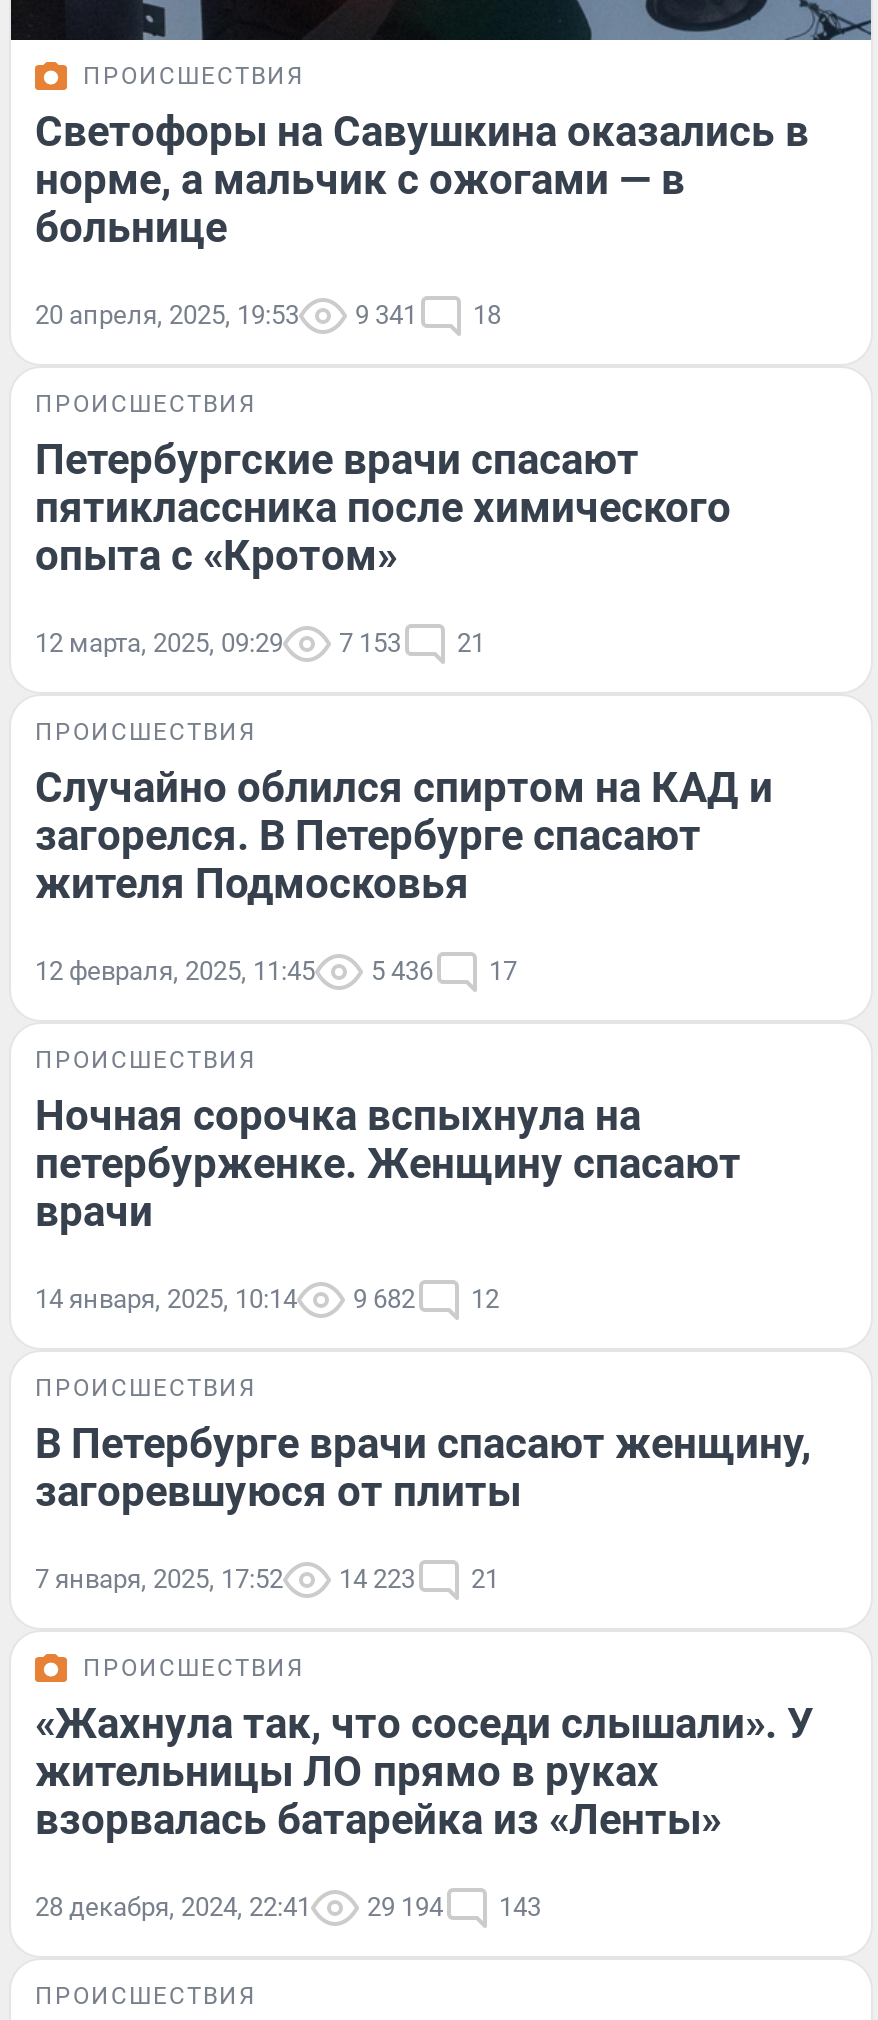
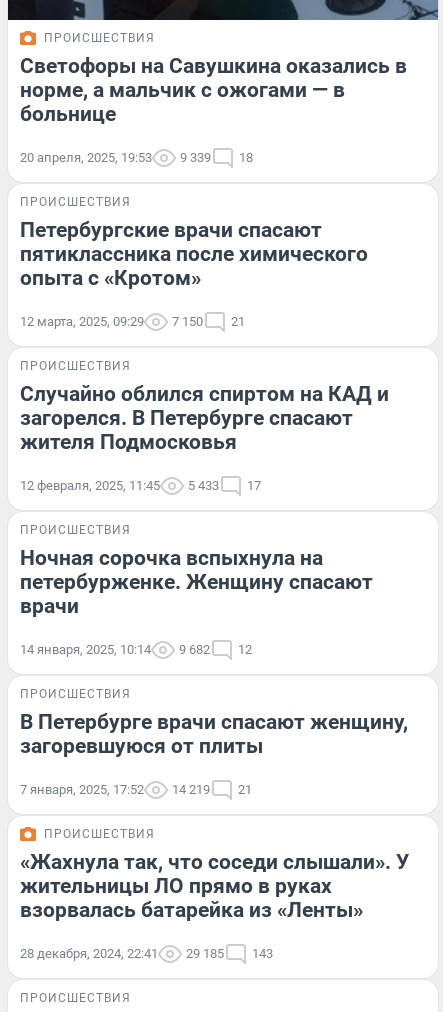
[35,300,501,330] 20 апреля, 2025, 19:53 9 341 18 -> [20,150,253,165] 20 апреля, 2025, 19:53 9 339 18
[35,628,485,658] 12 марта, 2025, 09:29 7 153 21 -> [20,314,245,329] 12 марта, 2025, 09:29 7 150 21
[35,956,517,986] 12 февраля, 2025, 11:45 5 436 17 -> [20,478,261,493] 12 февраля, 2025, 11:45 5 433 17
[35,1564,499,1594] 7 января, 2025, 17:52 14 223 21 -> [20,782,252,797] 7 января, 2025, 17:52 14 219 21
[35,1892,541,1922] 28 декабря, 2024, 22:41 29 194 143 -> [20,946,273,961] 28 декабря, 2024, 22:41 29 185 143

